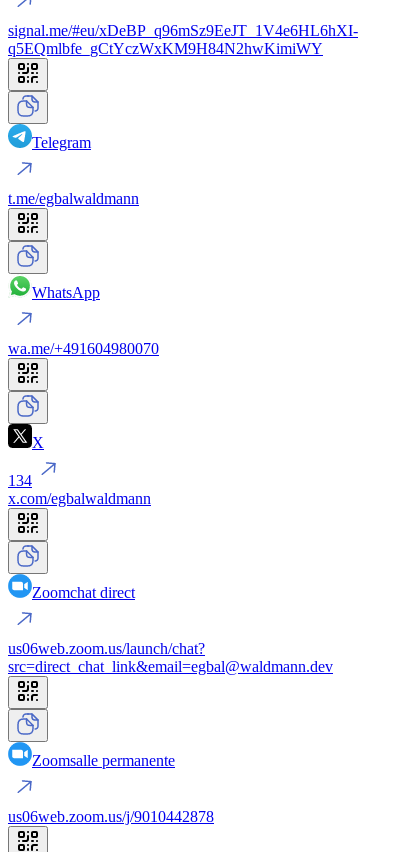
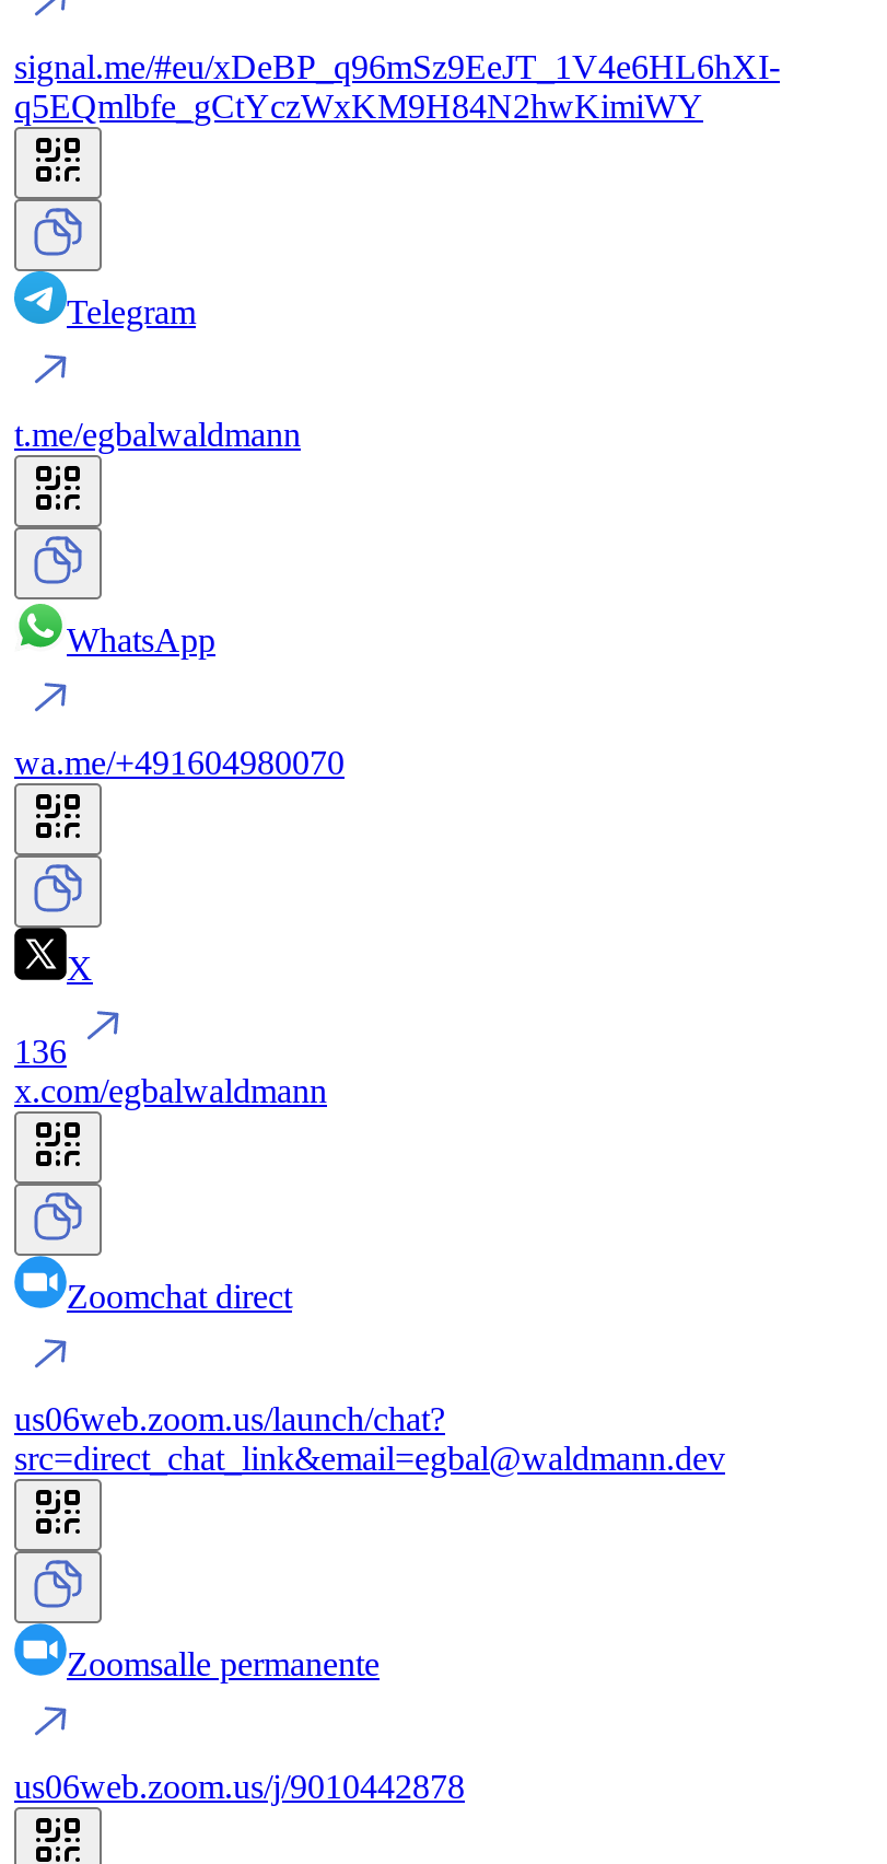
[8,472,32,489] 134 -> [14,1032,67,1069] 136

